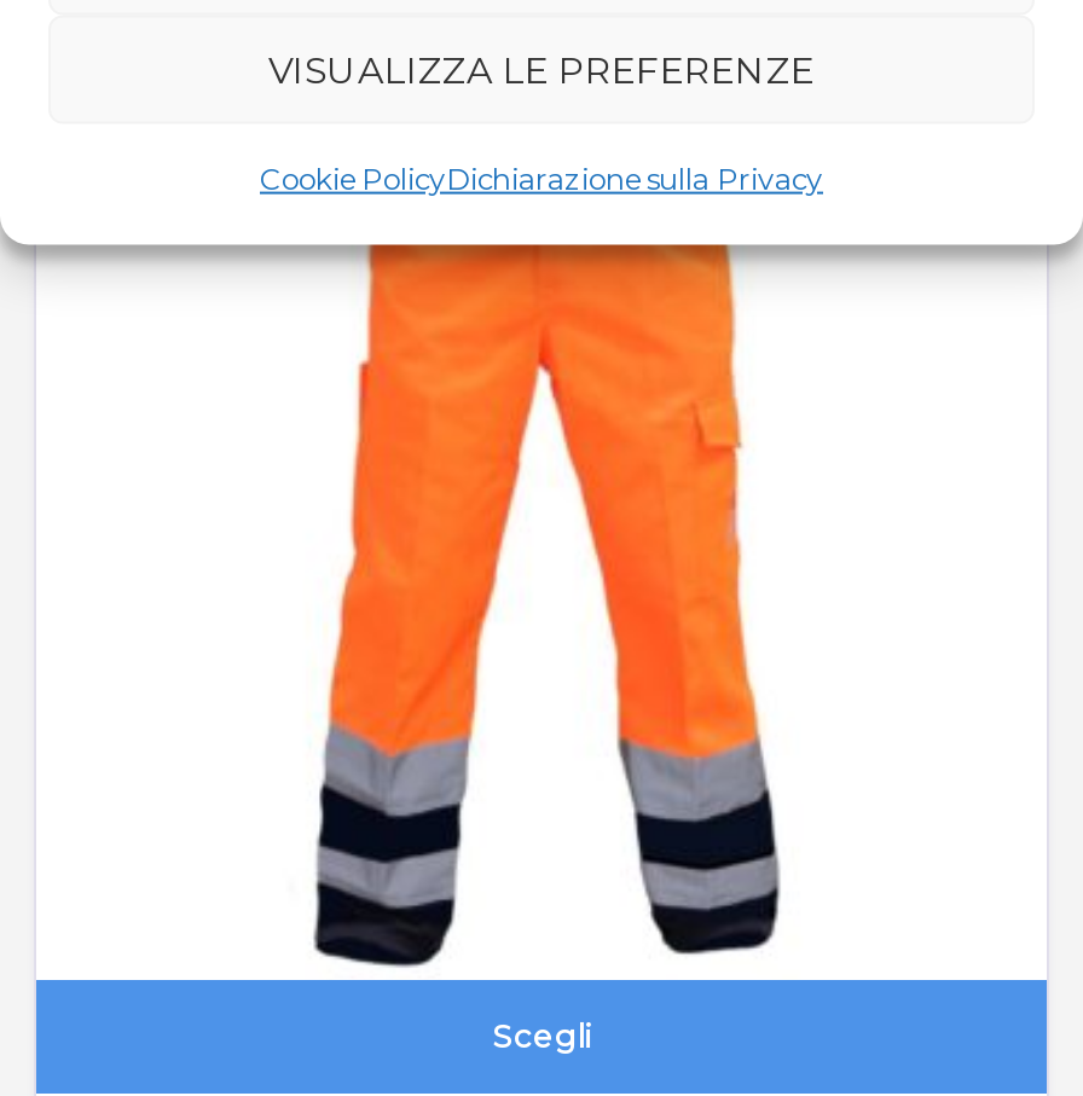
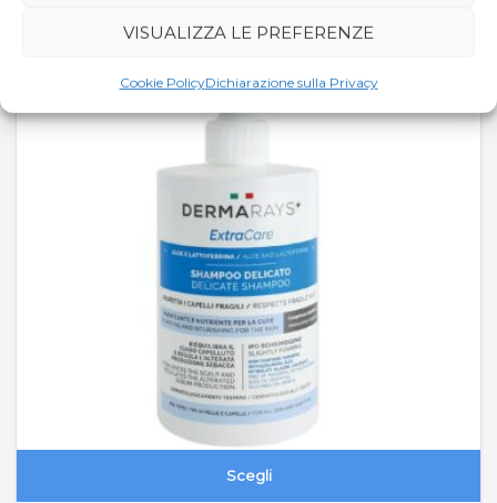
[312,243,781,968] [image] -> [144,112,357,446] [image]

